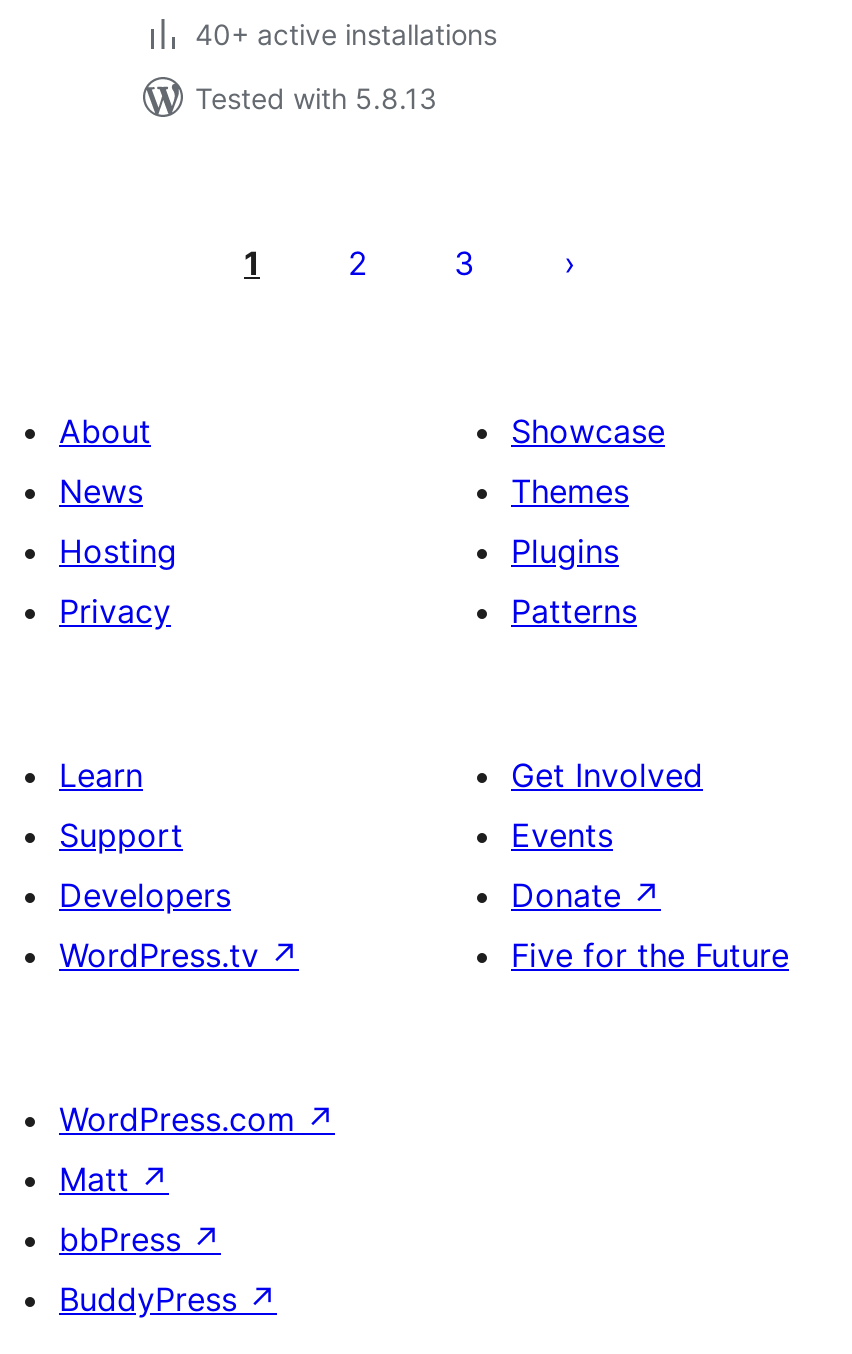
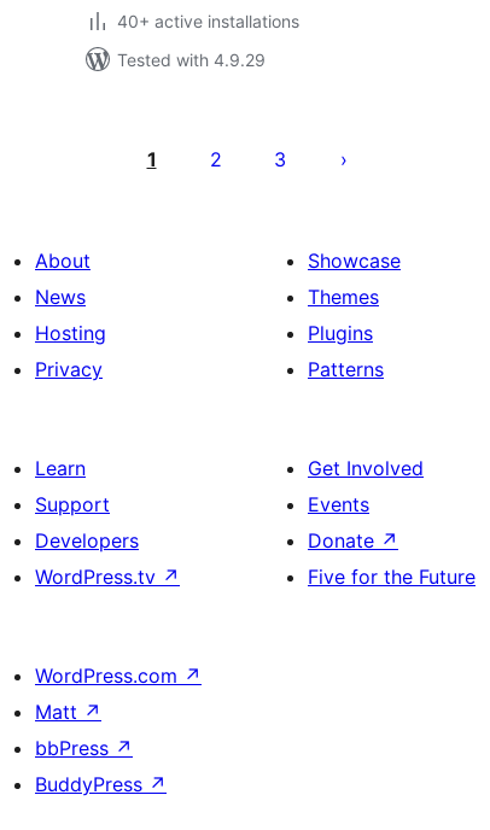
[195,81,437,115] Tested with 5.8.13 -> [117,49,266,70] Tested with 4.9.29

